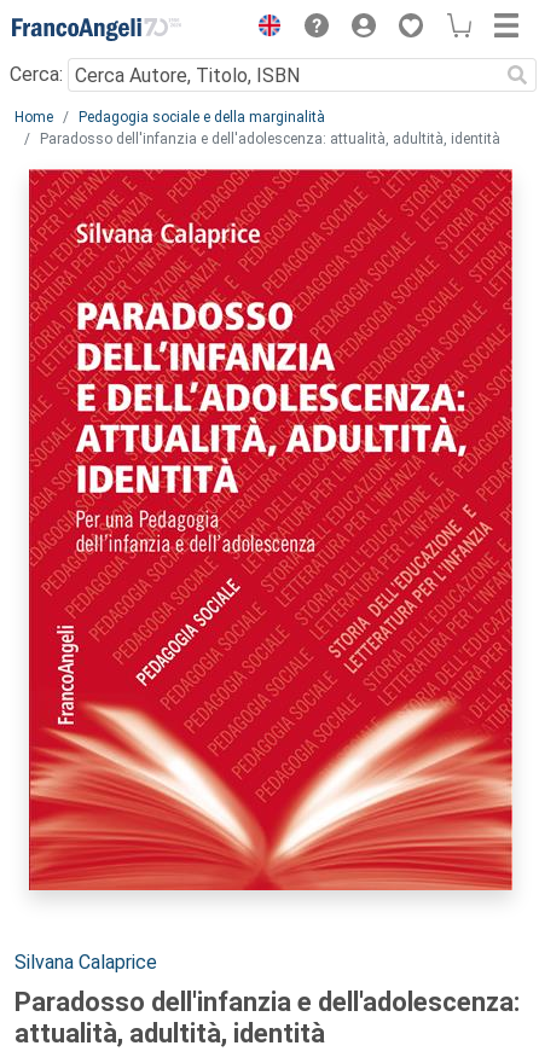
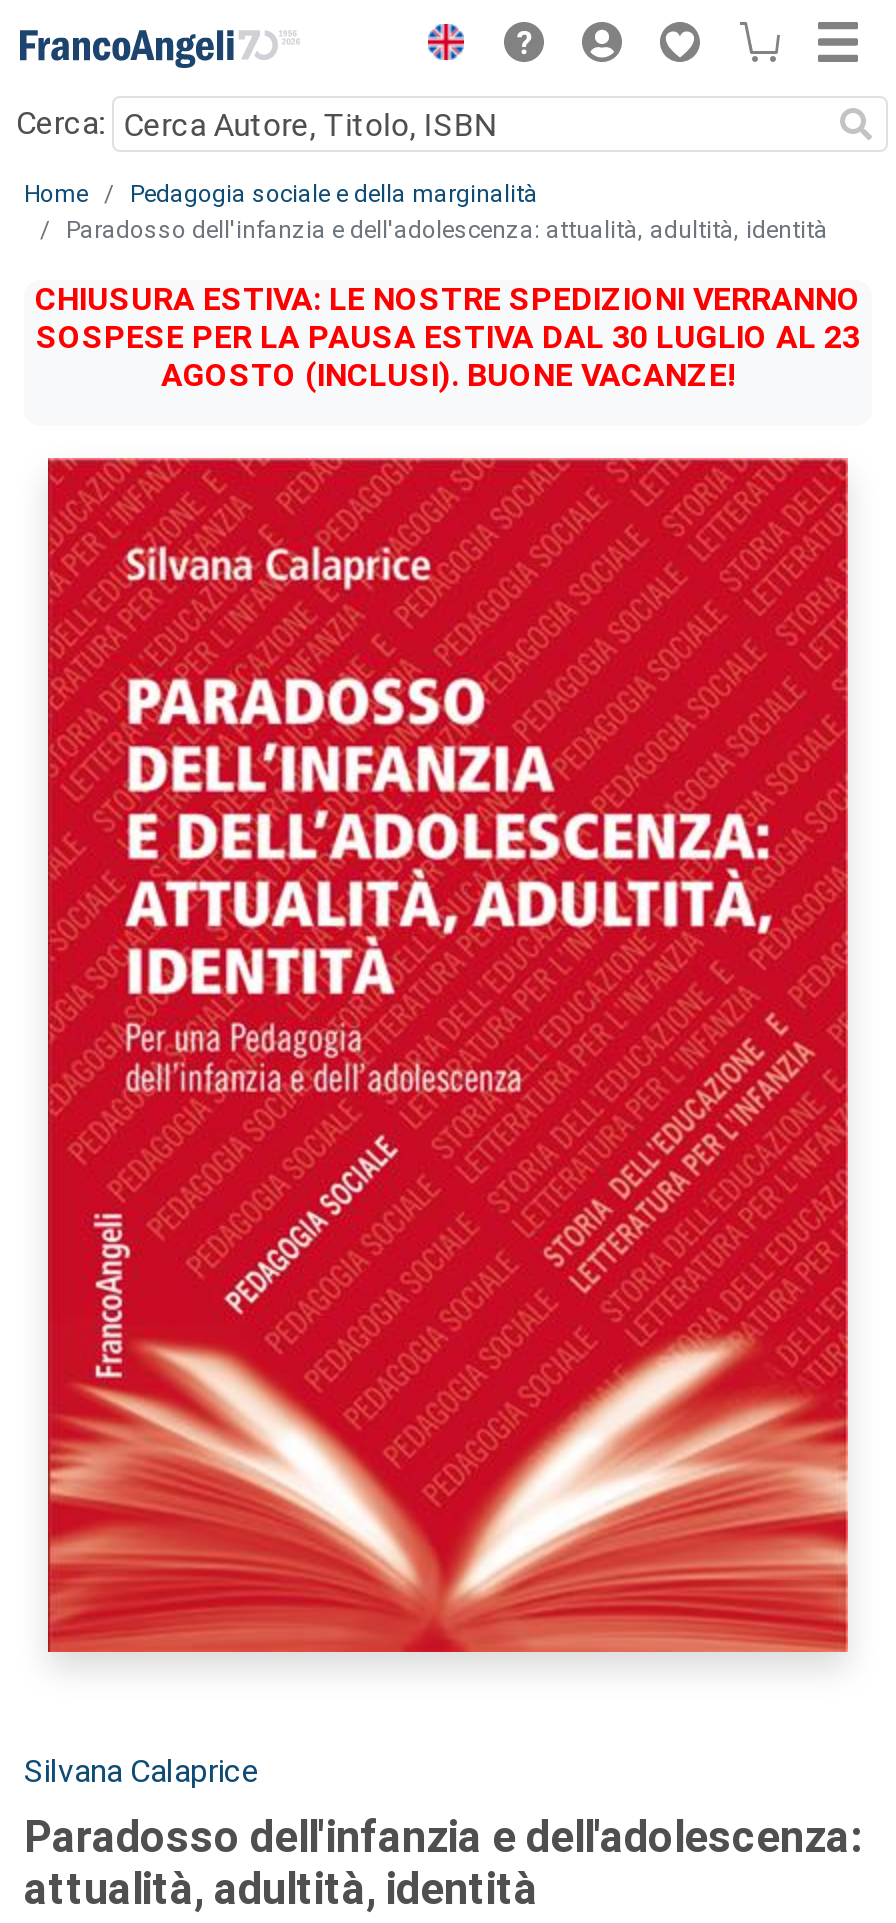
none -> [35,280,861,394] CHIUSURA ESTIVA: LE NOSTRE SPEDIZIONI VERRANNO | SOSPESE PER LA PAUSA ESTIVA DAL 30 LUGLIO AL 23 | AGOSTO (INCLUSI). BUONE VACANZE!

